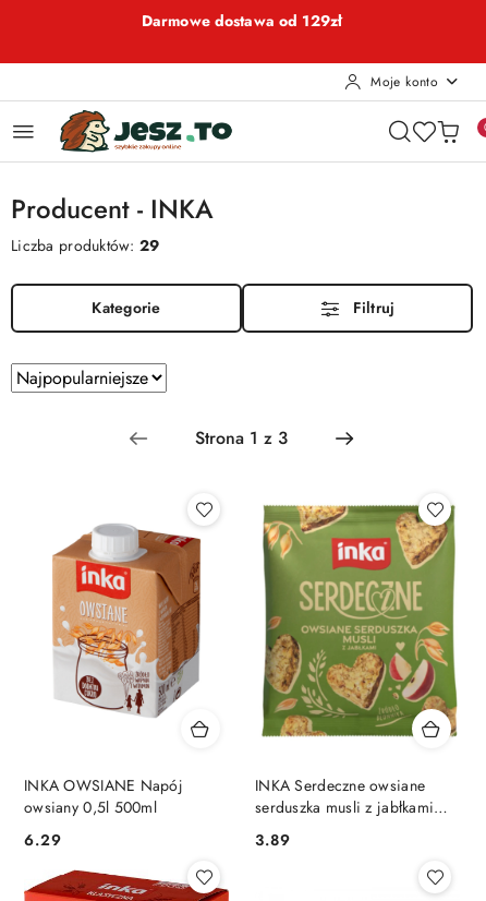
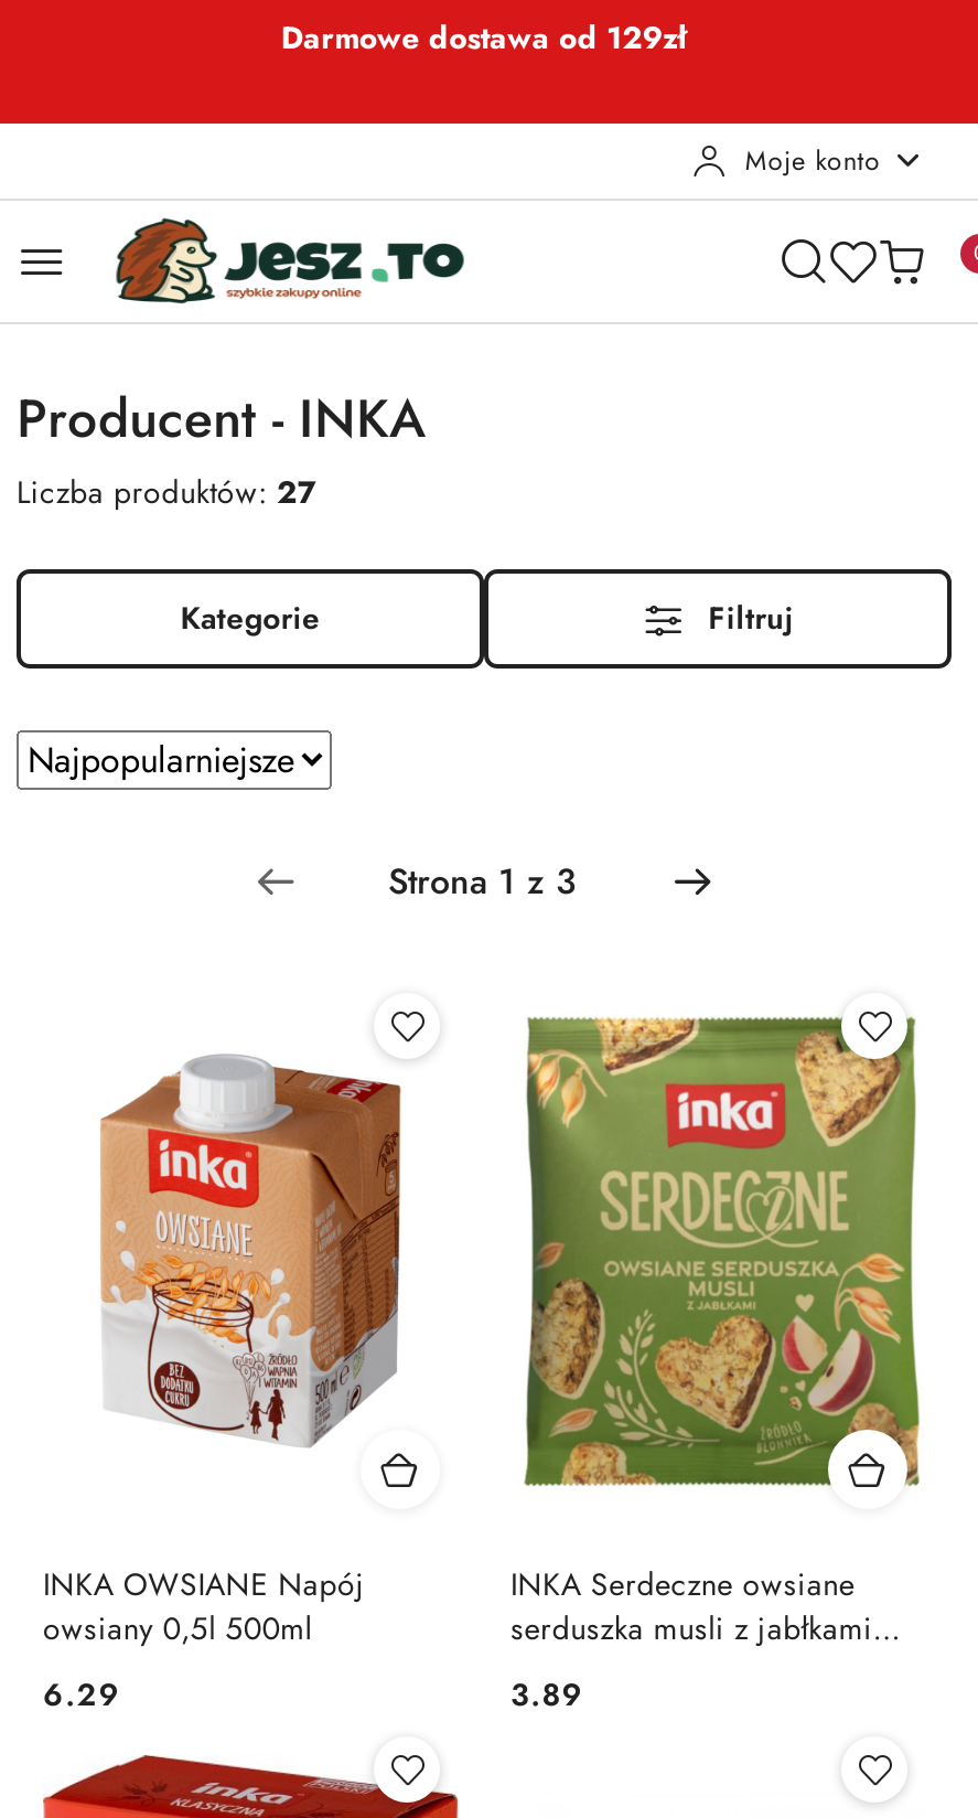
[11,235,160,256] Liczba produktów: 29 -> [17,470,316,514] Liczba produktów: 27

